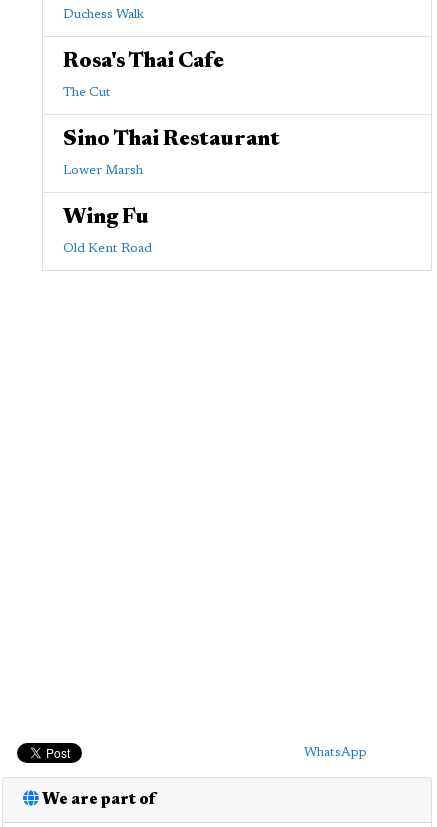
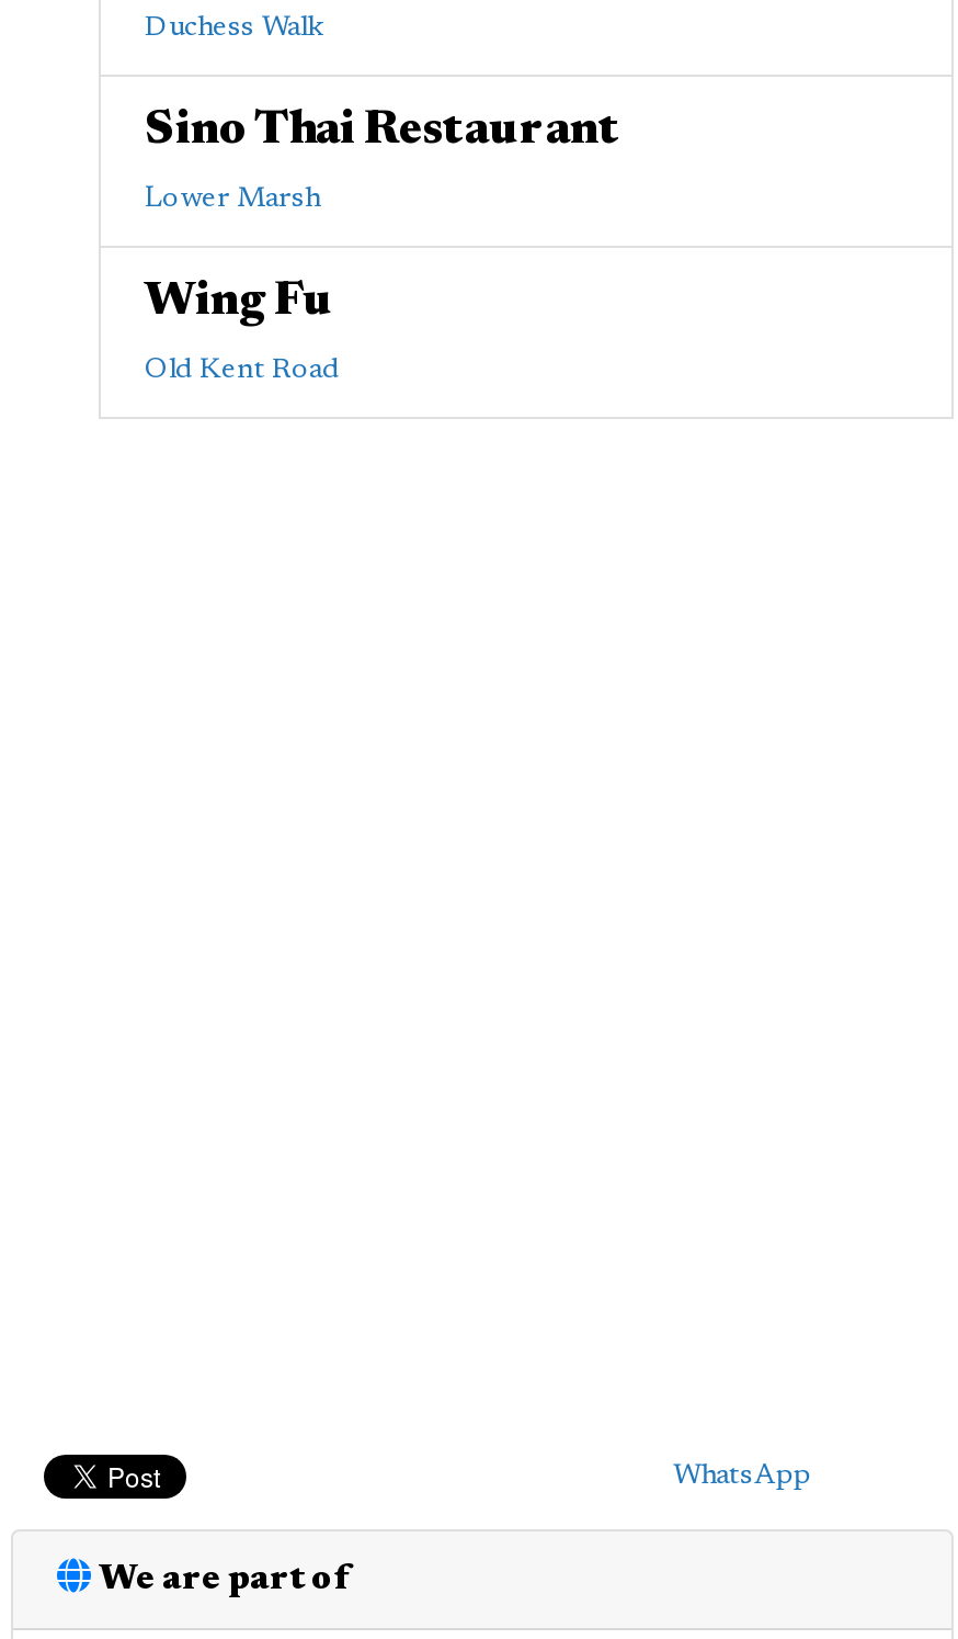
[63,51,224,99] Rosa's Thai Cafe | The Cut -> none

